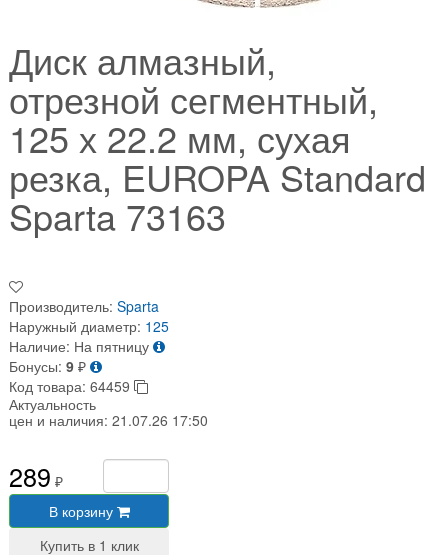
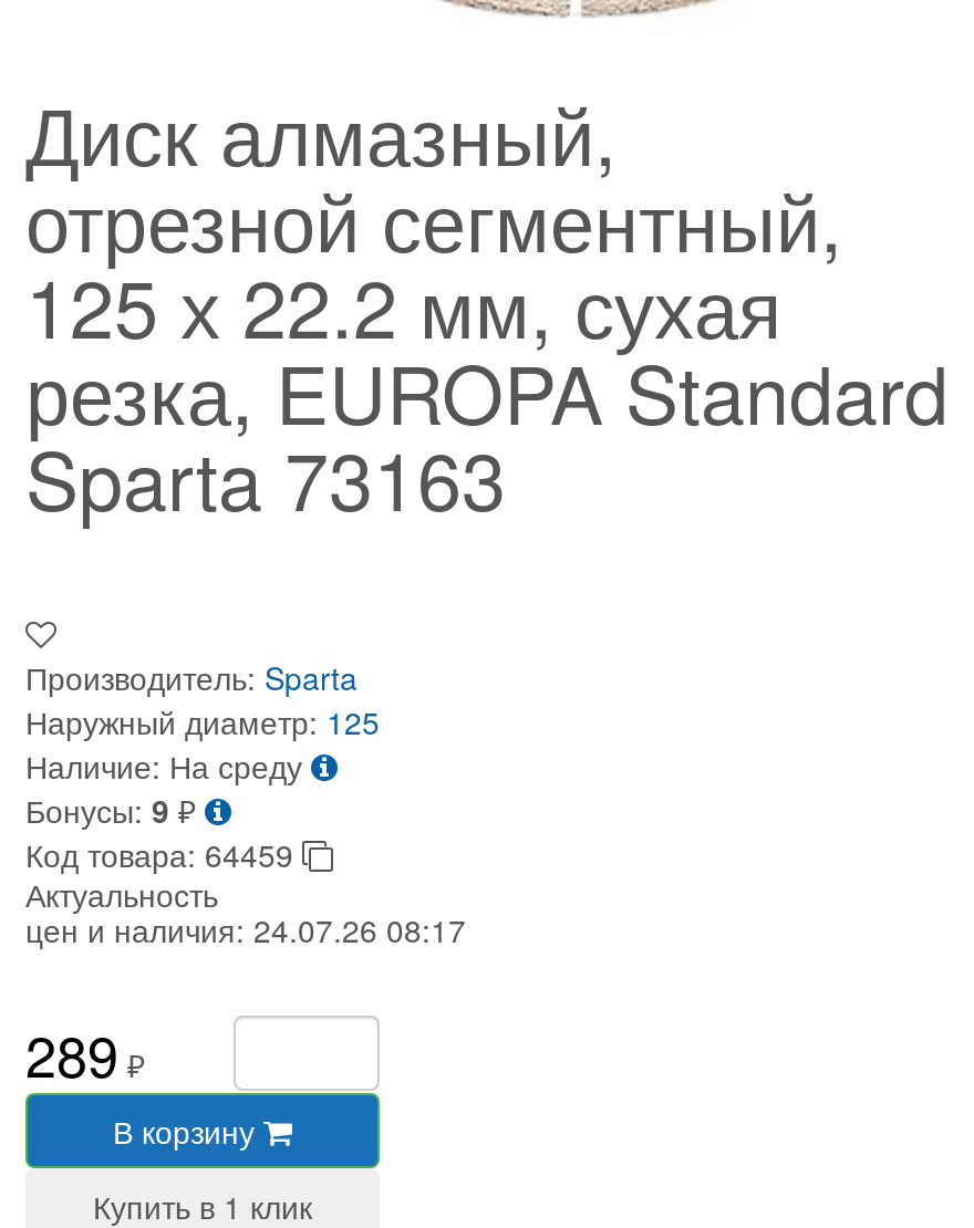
[9,336,149,356] Наличие: На пятницу -> [25,743,302,788] Наличие: На среду
[9,410,208,430] цен и наличия: 21.07.26 17:50 -> [25,907,466,951] цен и наличия: 24.07.26 08:17

